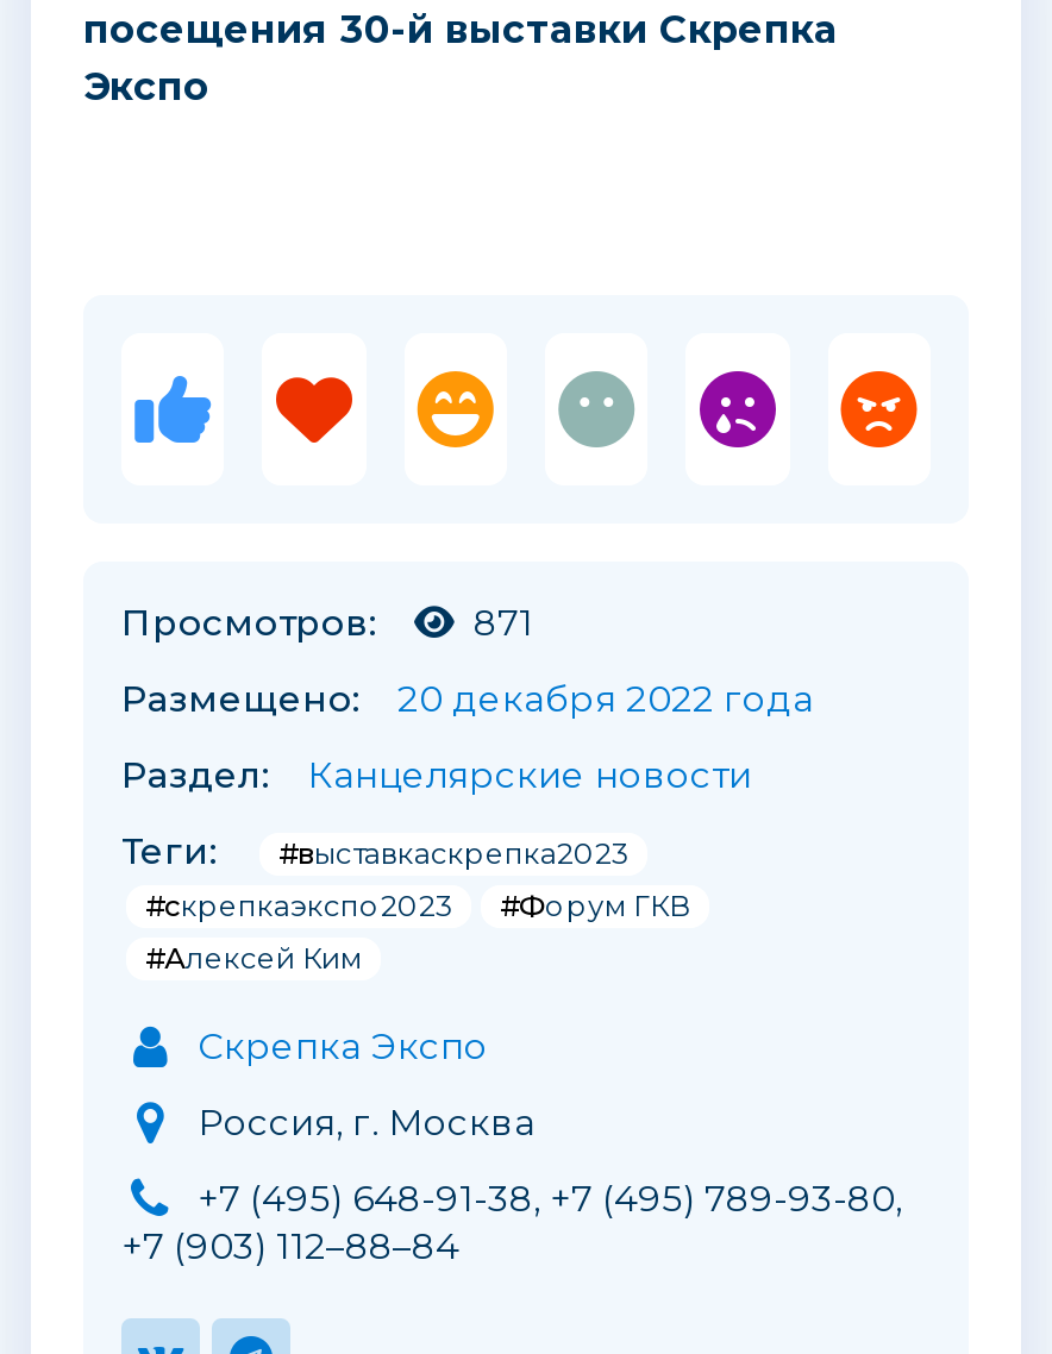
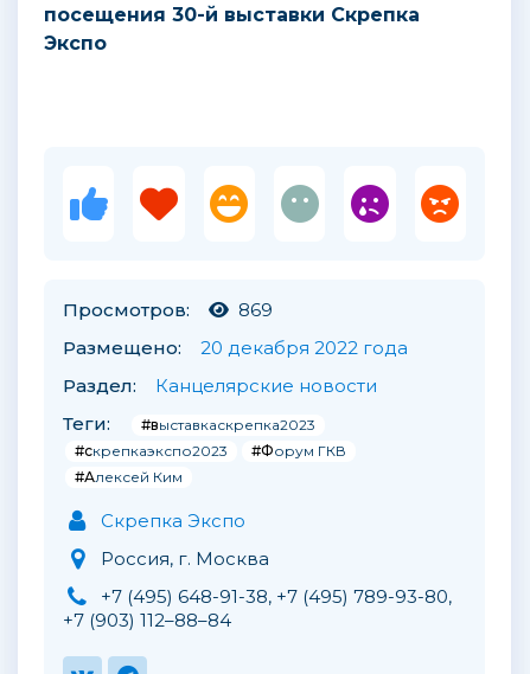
[121,600,533,645] Просмотров: 871 -> [63,299,273,321] Просмотров: 869

